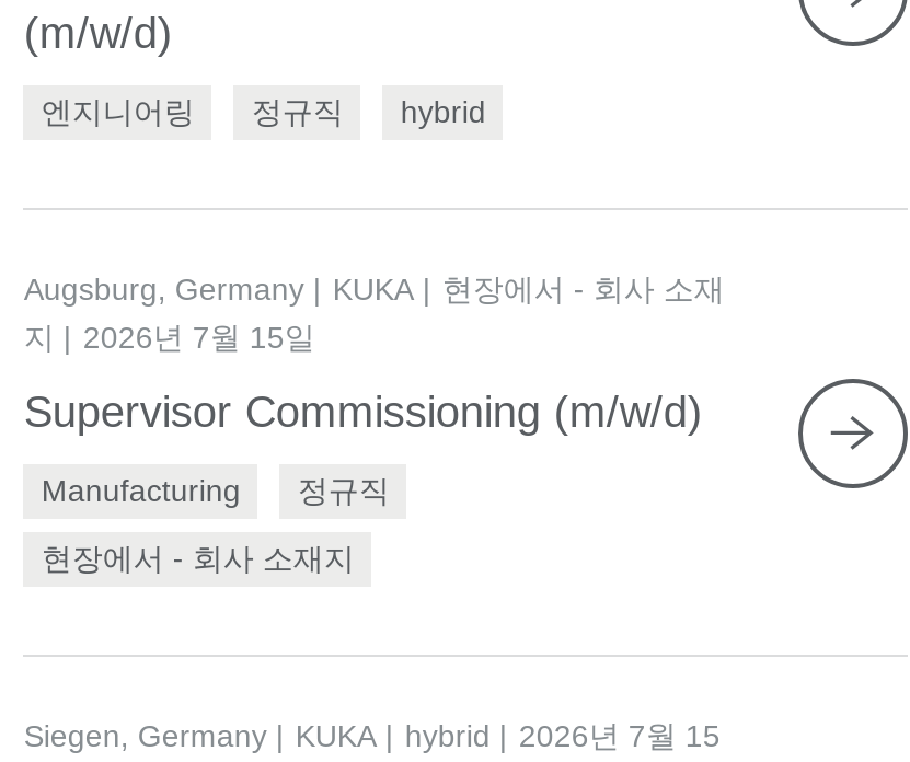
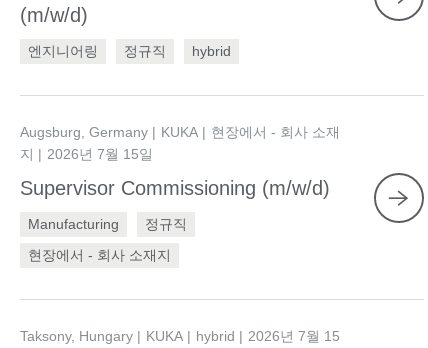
[24,719,267,754] Siegen, Germany -> [20,328,133,344] Taksony, Hungary

